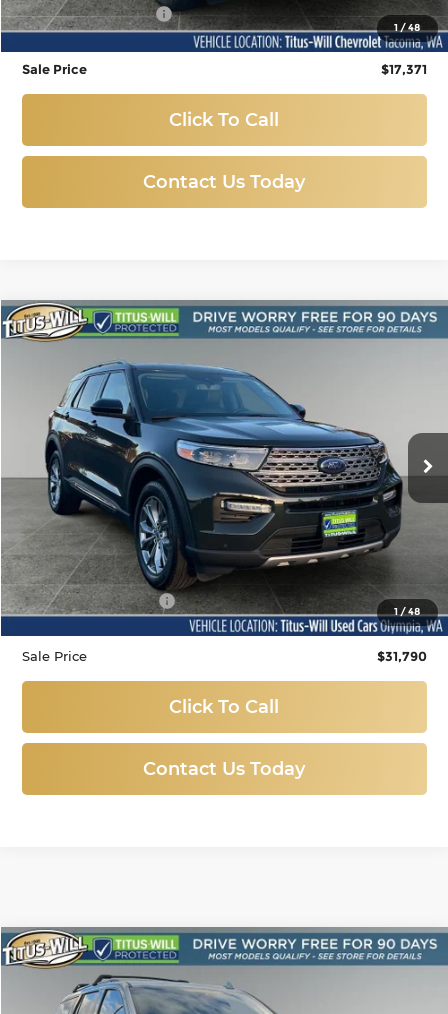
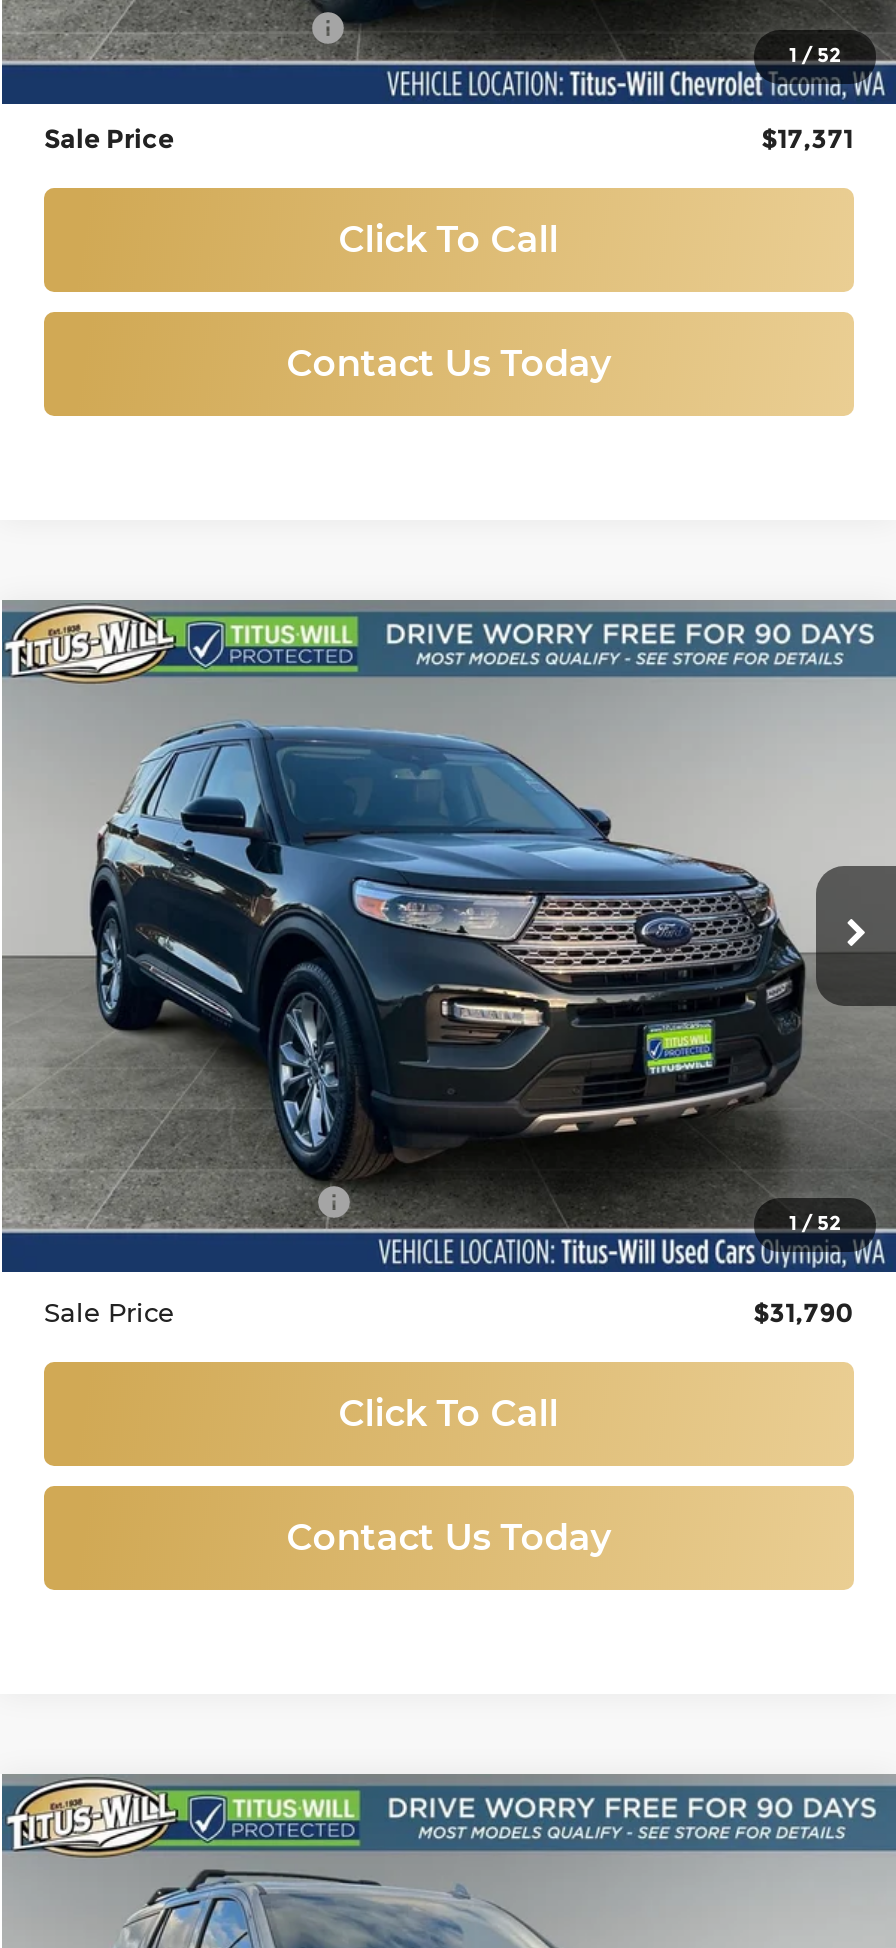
[394,21,420,34] 1 / 48 -> [789,41,841,67] 1 / 52
[394,605,420,618] 1 / 48 -> [789,1209,841,1235] 1 / 52

